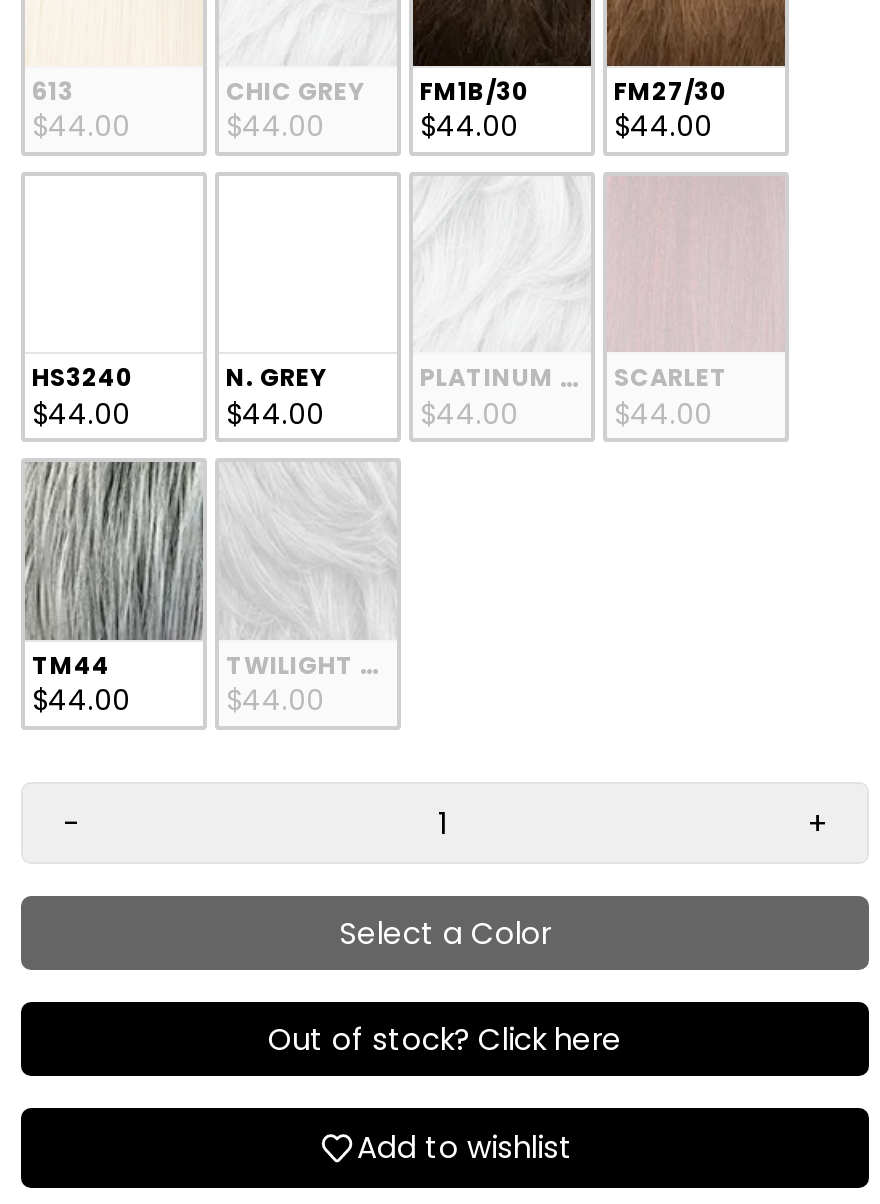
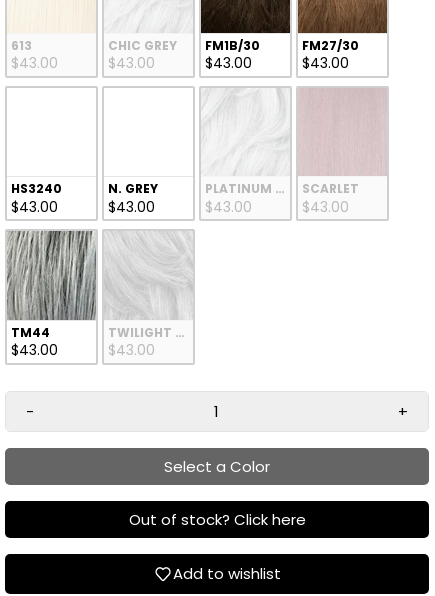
[32,107,130,147] $44.00 -> [10,53,57,73] $43.00
[226,107,324,147] $44.00 -> [107,53,154,73] $43.00
[420,107,518,147] $44.00 -> [204,53,251,73] $43.00
[614,107,712,147] $44.00 -> [301,53,348,73] $43.00
[32,394,130,434] $44.00 -> [10,197,57,217] $43.00
[226,394,324,434] $44.00 -> [107,197,154,217] $43.00
[420,394,518,434] $44.00 -> [204,197,251,217] $43.00
[614,394,712,434] $44.00 -> [301,197,348,217] $43.00
[32,681,130,721] $44.00 -> [10,340,57,360] $43.00
[226,681,324,721] $44.00 -> [107,340,154,360] $43.00

